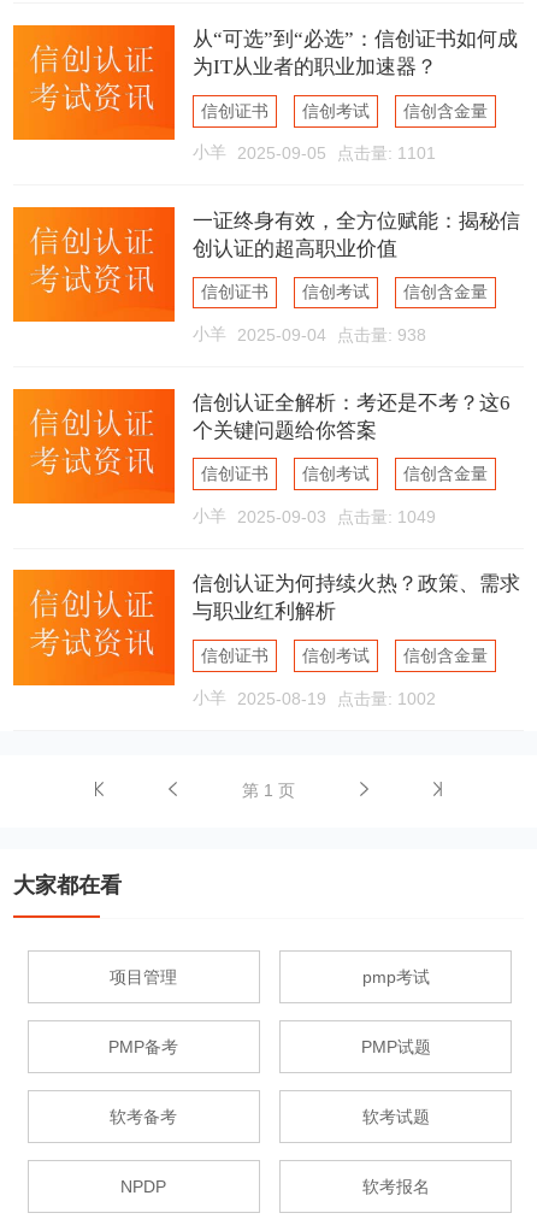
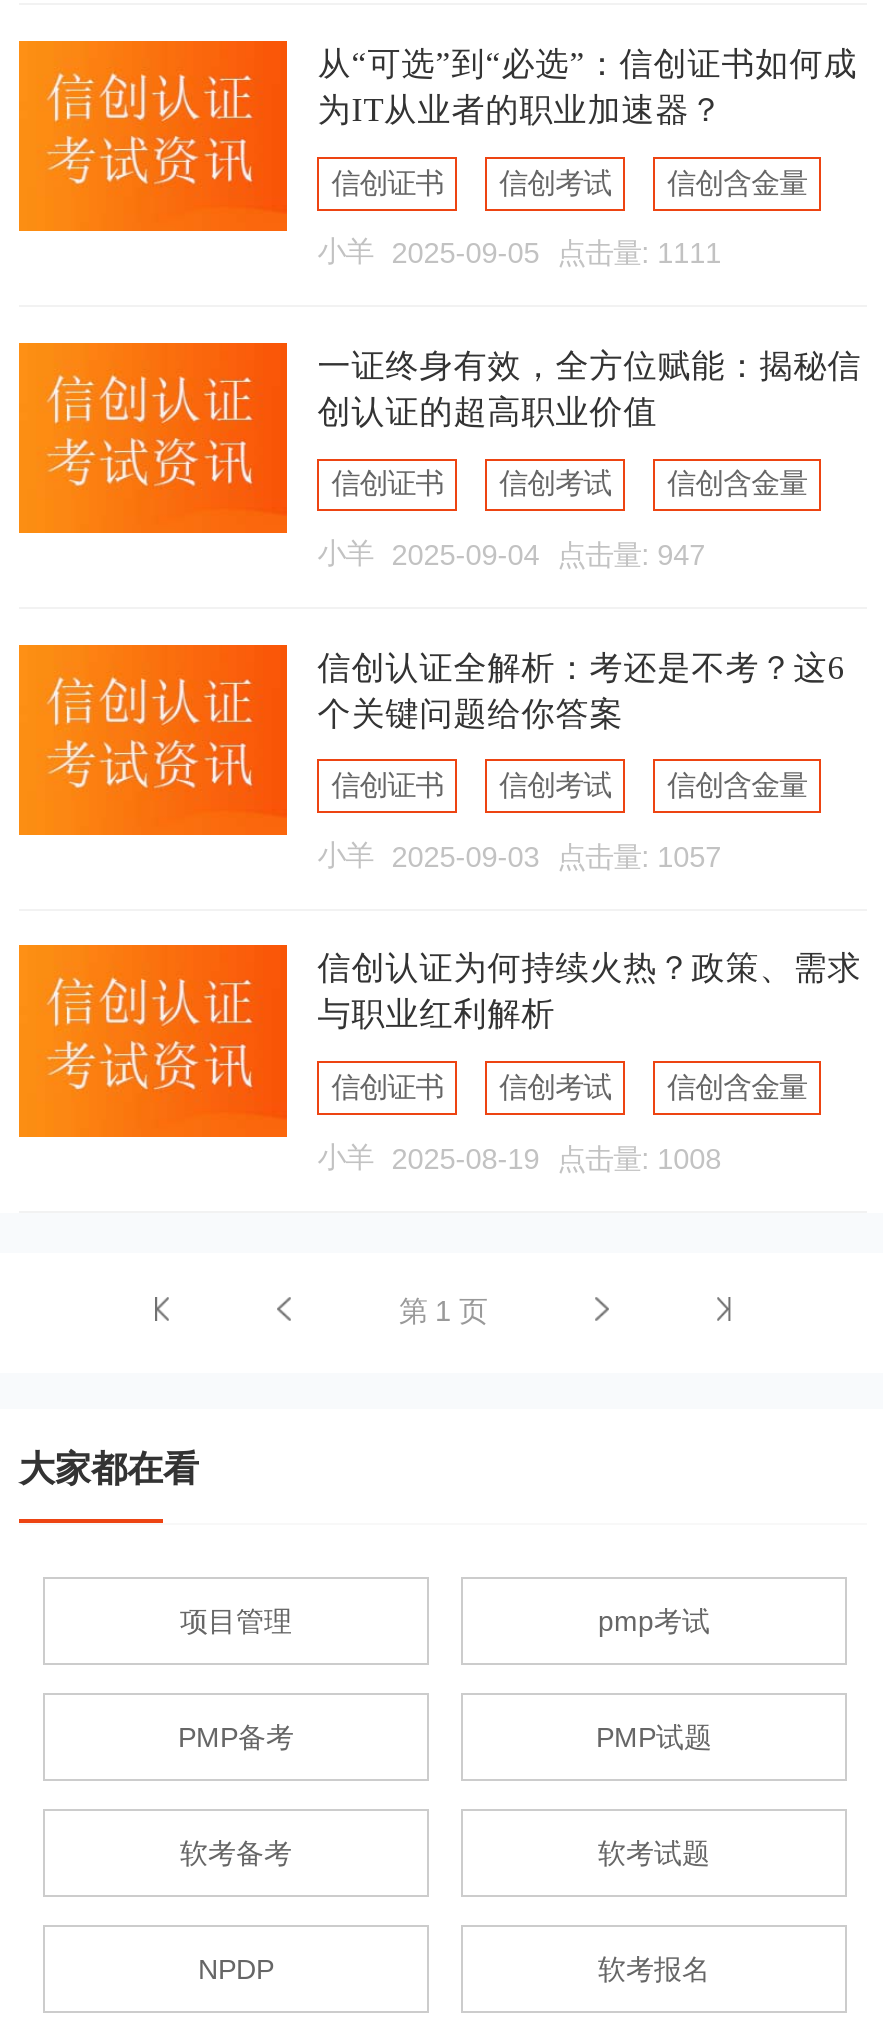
[193,142,436,162] 小羊 2025-09-05 点击量: 1101 -> [318,235,721,269] 小羊 2025-09-05 点击量: 1111
[193,324,426,344] 小羊 2025-09-04 点击量: 938 -> [318,536,705,570] 小羊 2025-09-04 点击量: 947
[193,506,436,526] 小羊 2025-09-03 点击量: 1049 -> [318,838,721,872] 小羊 2025-09-03 点击量: 1057
[193,687,436,708] 小羊 2025-08-19 点击量: 1002 -> [318,1140,721,1174] 小羊 2025-08-19 点击量: 1008

